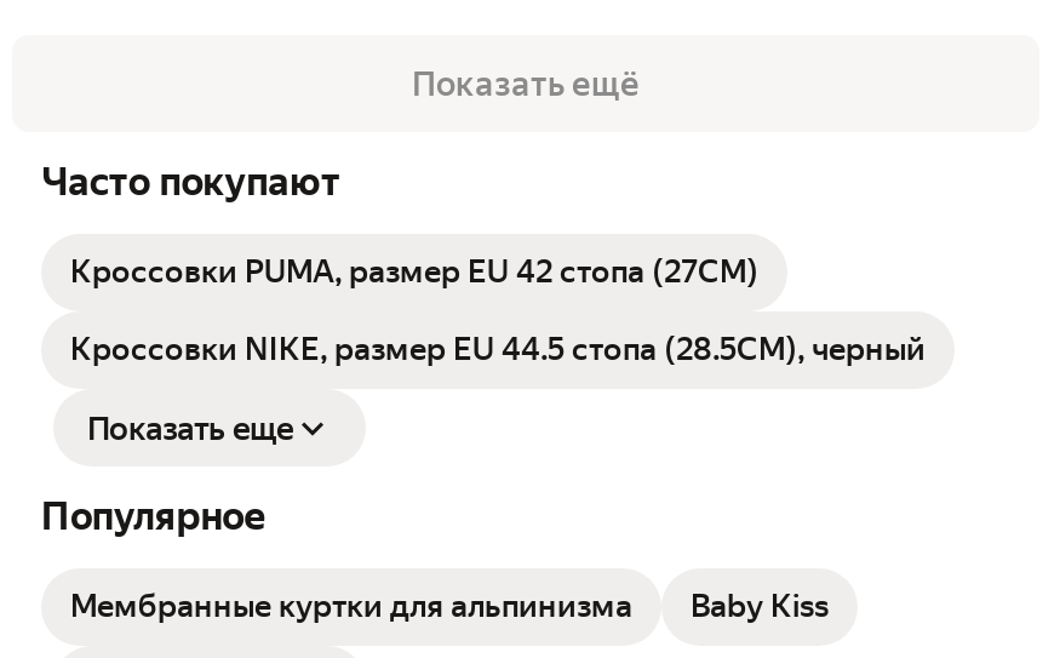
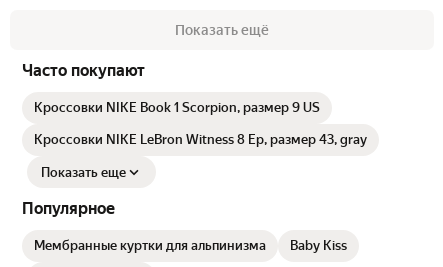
[70,254,758,291] Кроссовки PUMA, размер EU 42 стопа (27CM) -> [34,100,320,115] Кроссовки NIKE Book 1 Scorpion, размер 9 US
[70,332,926,368] Кроссовки NIKE, размер EU 44.5 стопа (28.5CM), черный -> [34,132,367,147] Кроссовки NIKE LeBron Witness 8 Ep, размер 43, gray

